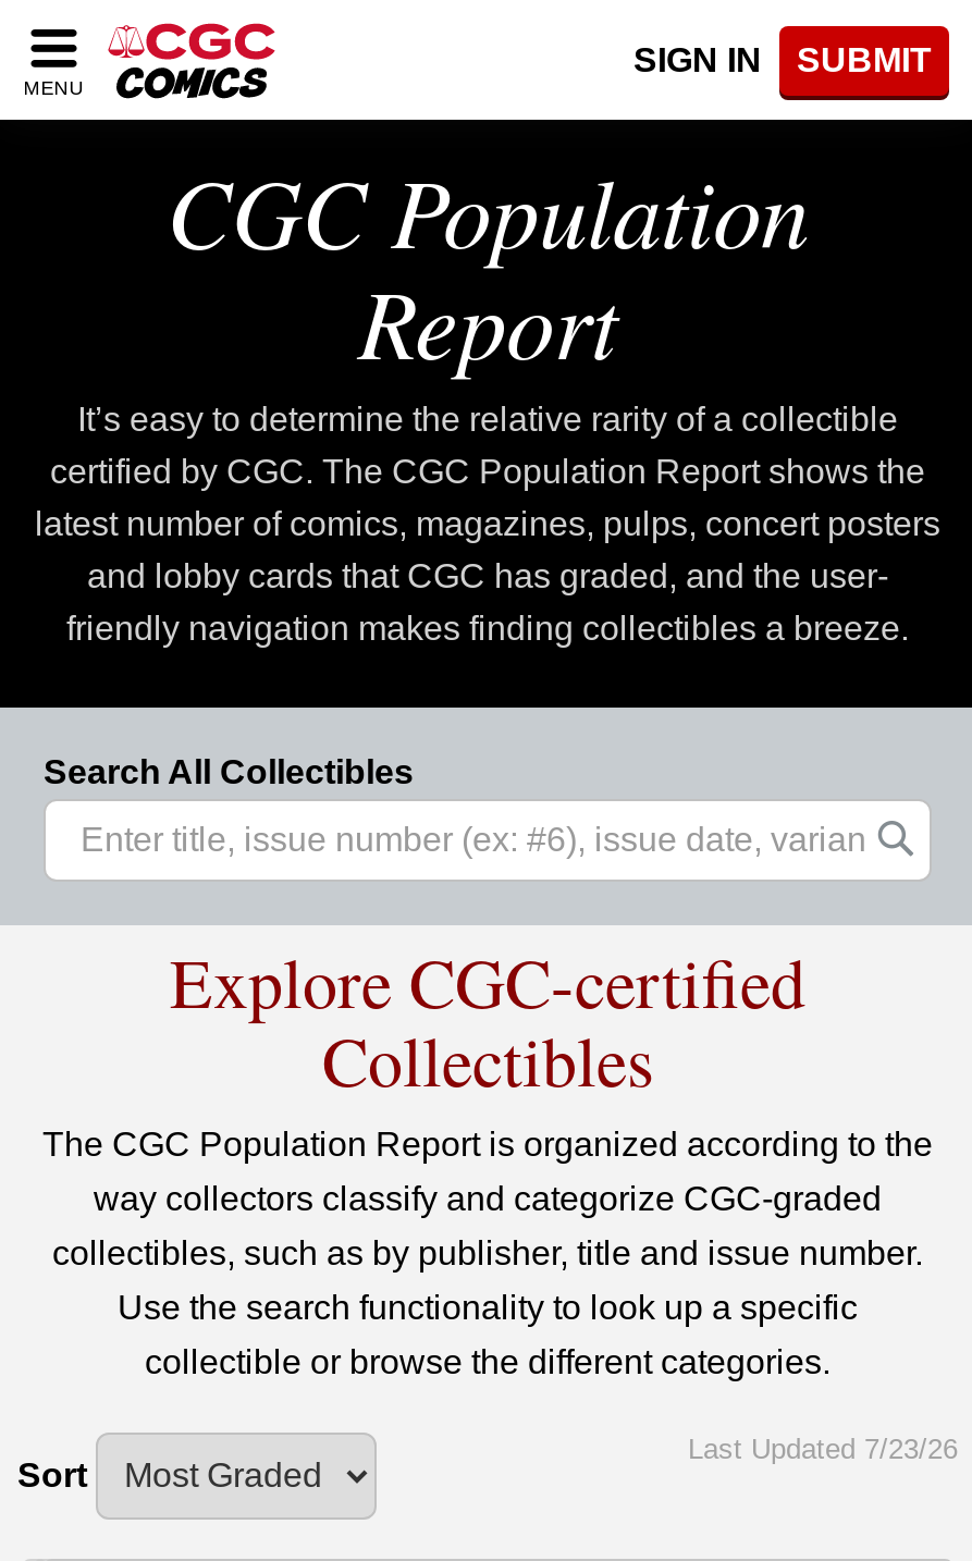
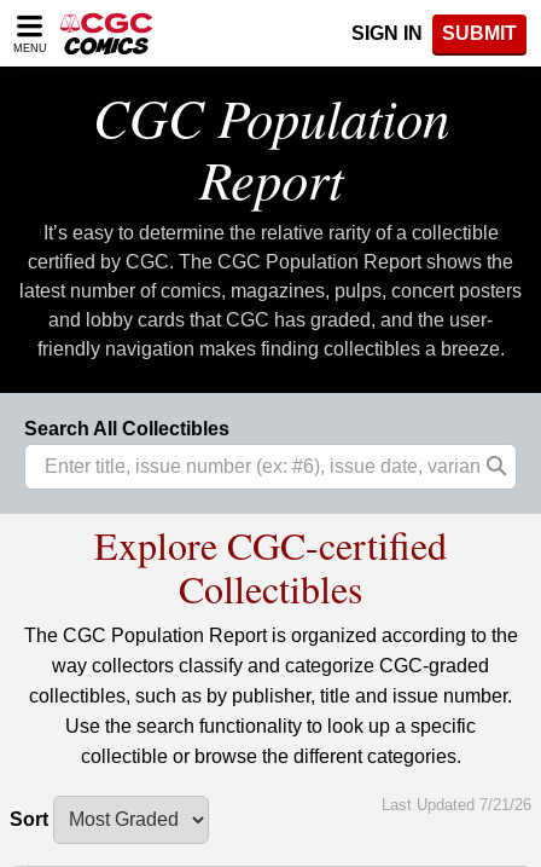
[688,1433,958,1465] Last Updated 7/23/26 -> [382,796,531,814] Last Updated 7/21/26

